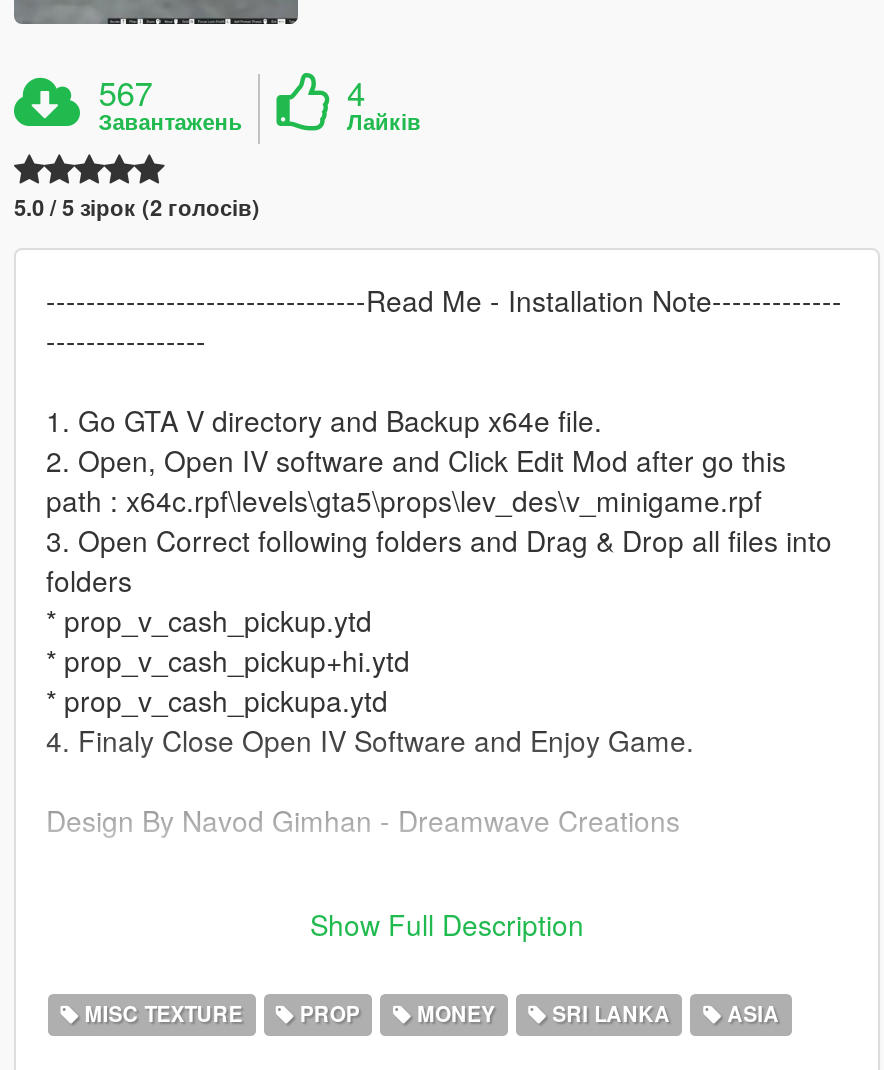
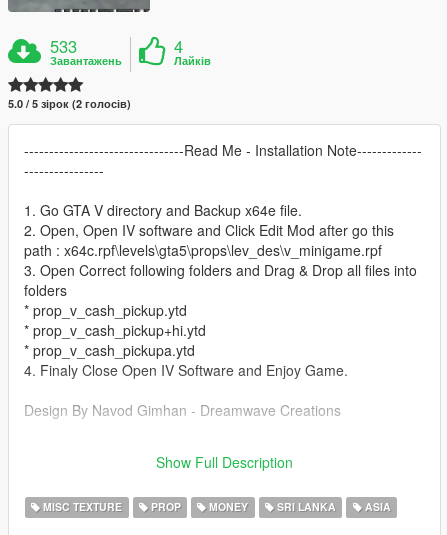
[98,69,152,117] 567 -> [50,34,77,58] 533

